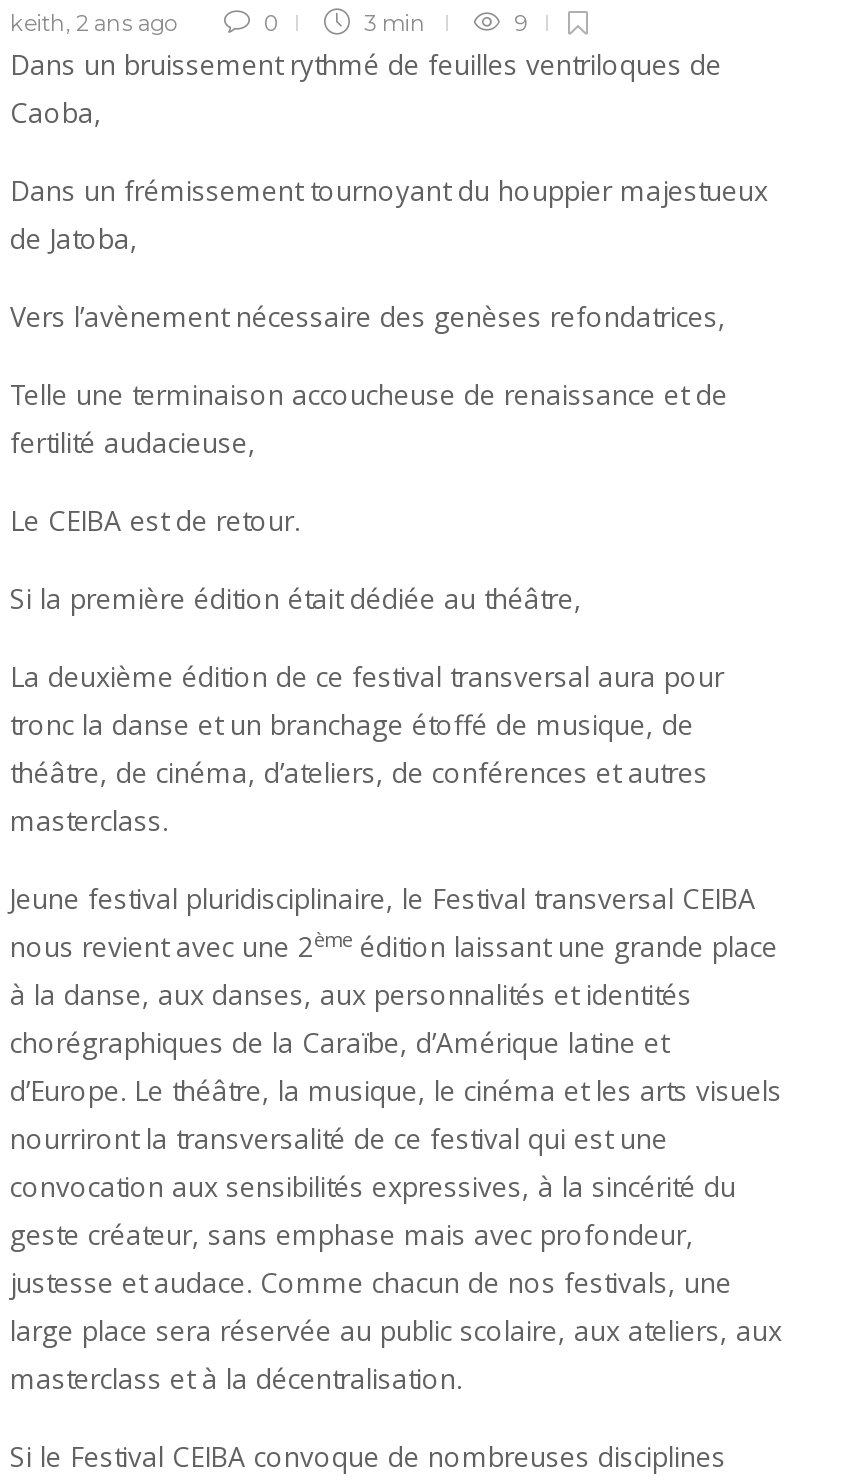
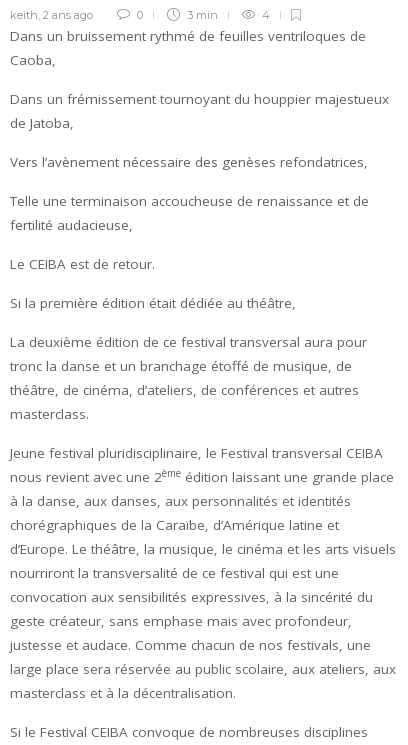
[508,9,526,37] 9 -> [259,8,270,22] 4

